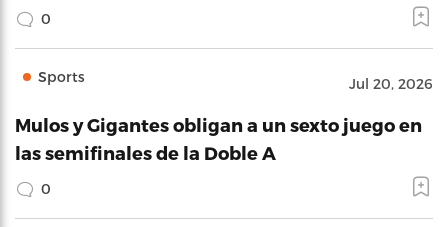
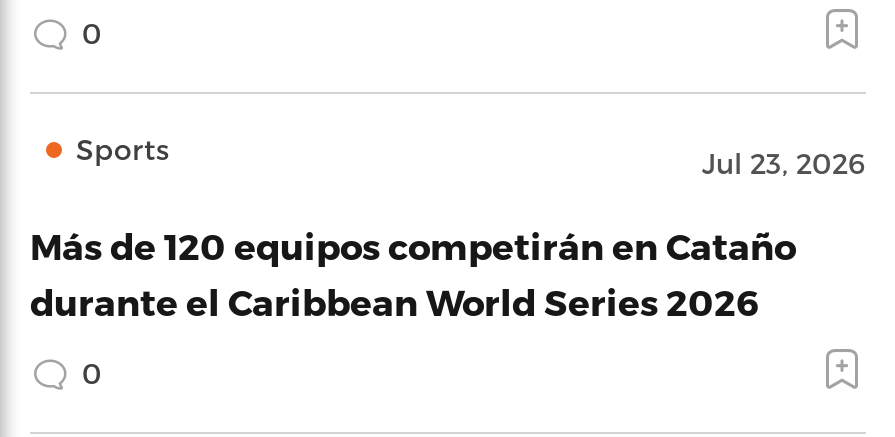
[349,75,433,92] Jul 20, 2026 -> [702,146,866,180] Jul 23, 2026
[15,114,422,163] Mulos y Gigantes obligan a un sexto juego en | las semifinales de la Doble A -> [30,224,796,322] Más de 120 equipos competirán en Cataño | durante el Caribbean World Series 2026

